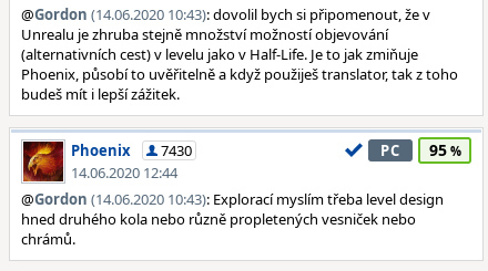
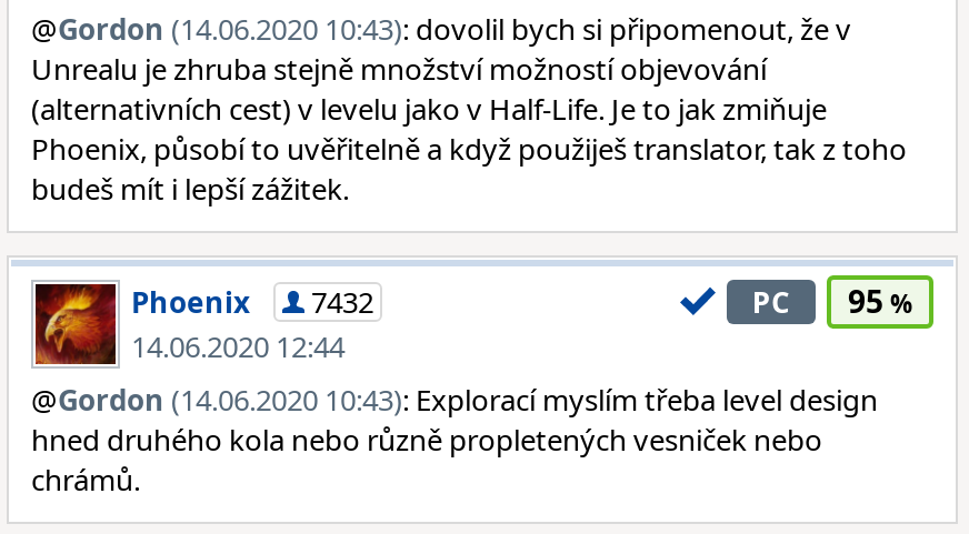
[71,140,192,160] Phoenix 7430 -> [131,282,373,322] Phoenix 7432

